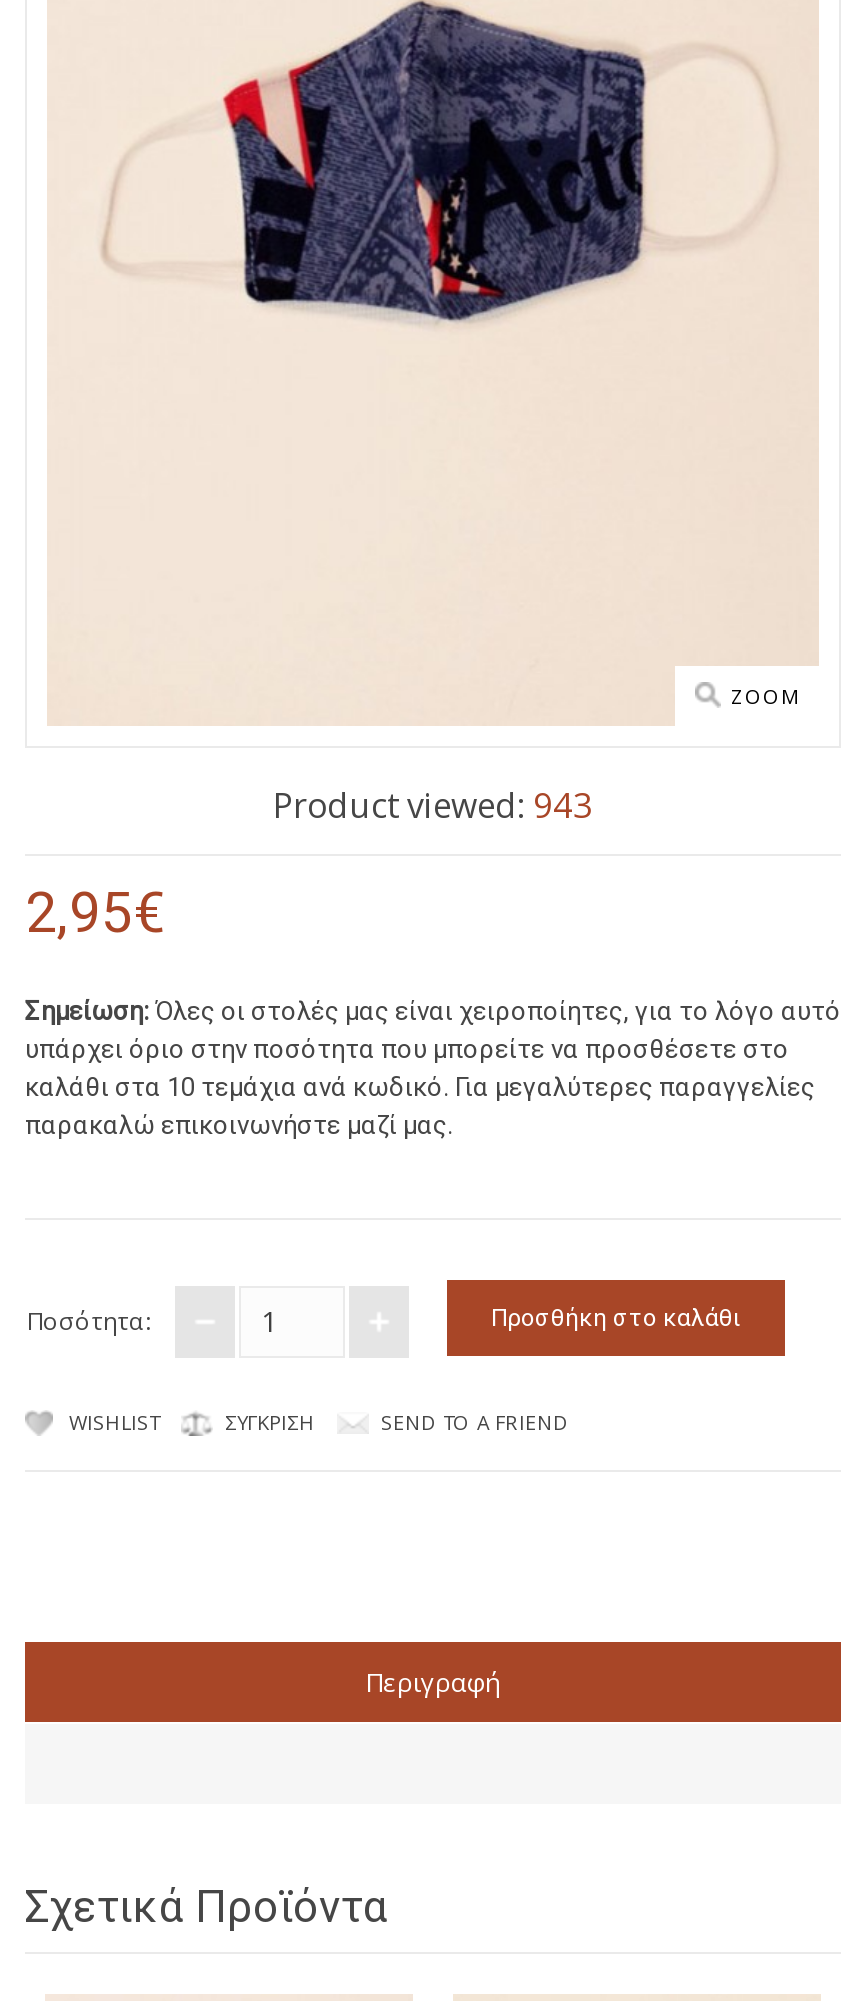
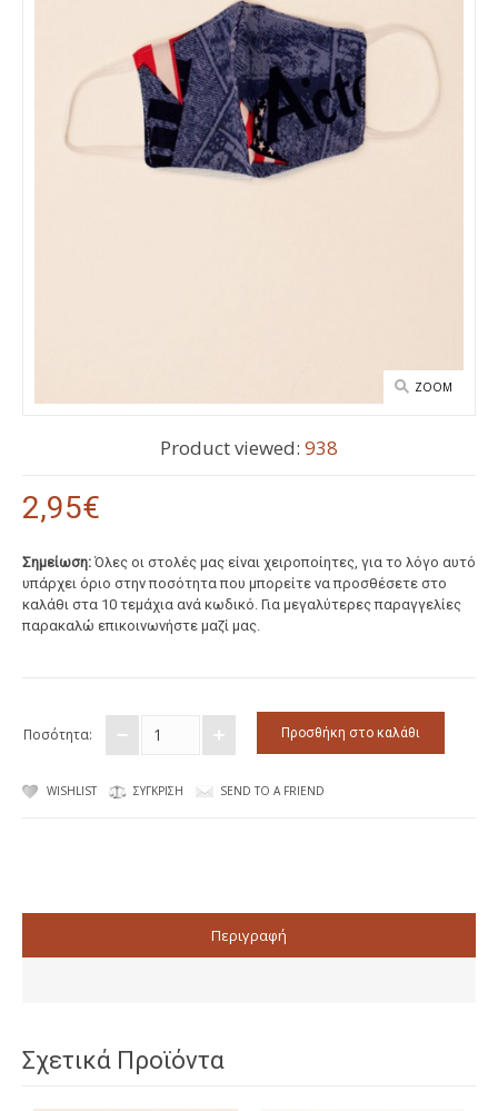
[273,781,593,827] Product viewed: 943 -> [160,434,338,460] Product viewed: 938

